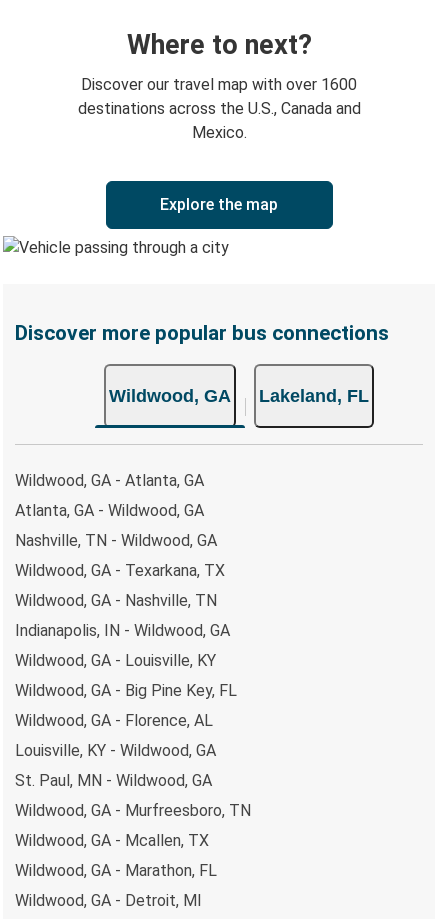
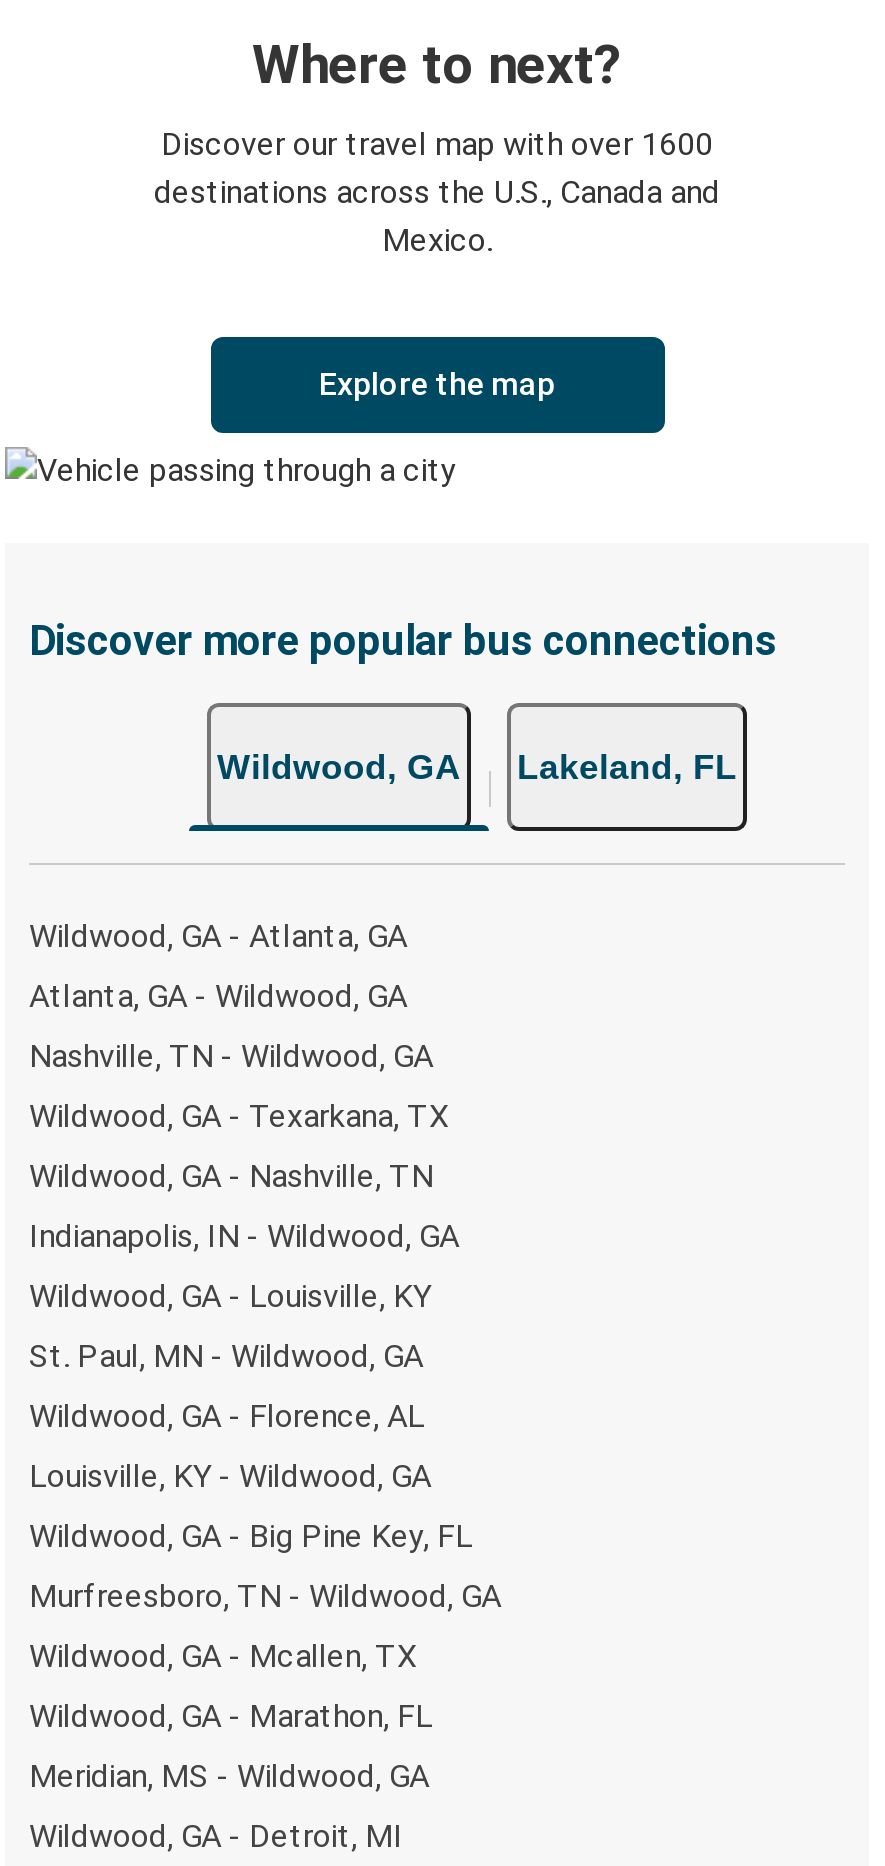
moved [15,681,237,700] -> [29,1518,473,1556]: Wildwood, GA - Big Pine Key, FL
moved [15,771,212,790] -> [29,1338,423,1376]: St. Paul, MN - Wildwood, GA
[15,801,251,820] Wildwood, GA - Murfreesboro, TN -> [29,1578,501,1616] Murfreesboro, TN - Wildwood, GA
none -> [29,1758,429,1796] Meridian, MS - Wildwood, GA

